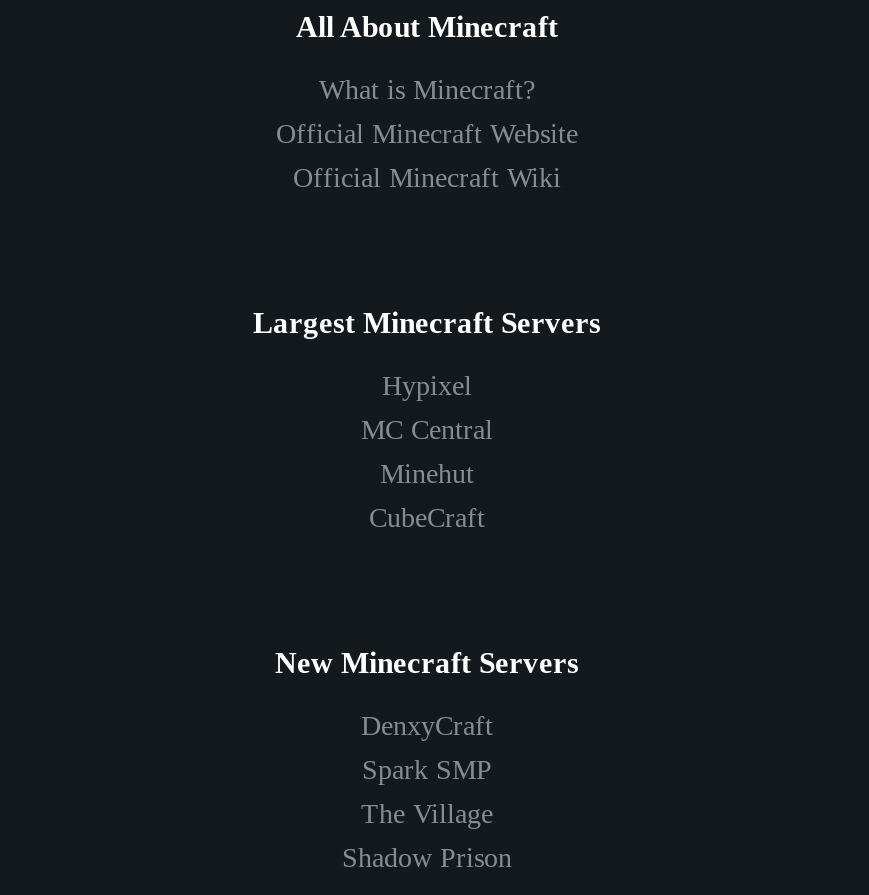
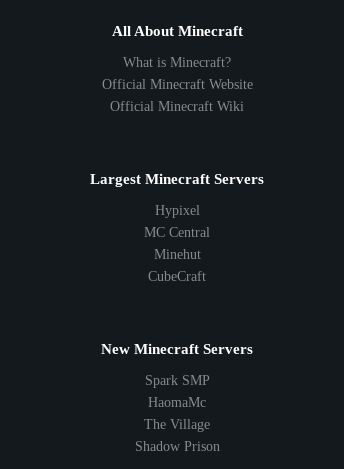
[361,711,493,741] DenxyCraft -> none
moved [362,755,492,785] -> [144,373,209,388]: Spark SMP
none -> [148,395,206,410] HaomaMc

